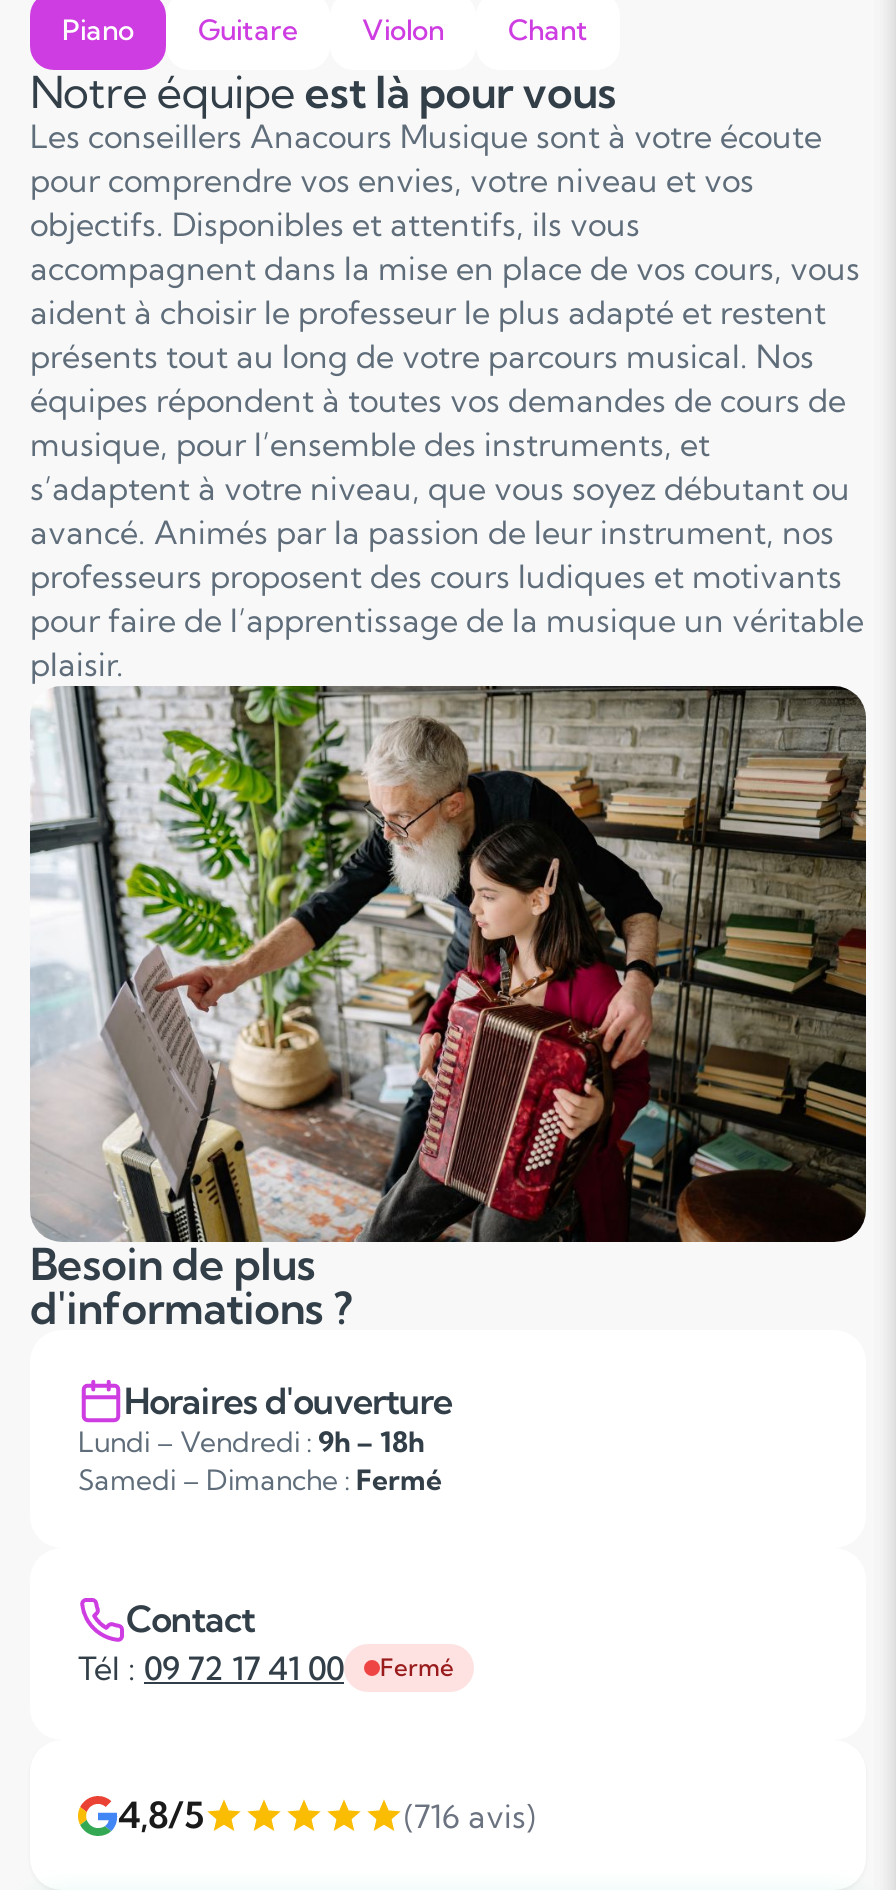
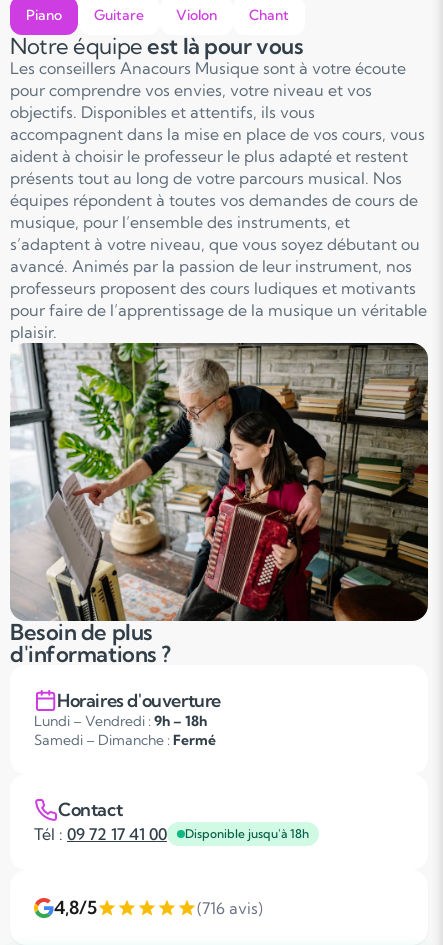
[380,1653,454,1683] Fermé -> [185,826,309,841] Disponible jusqu'à 18h

